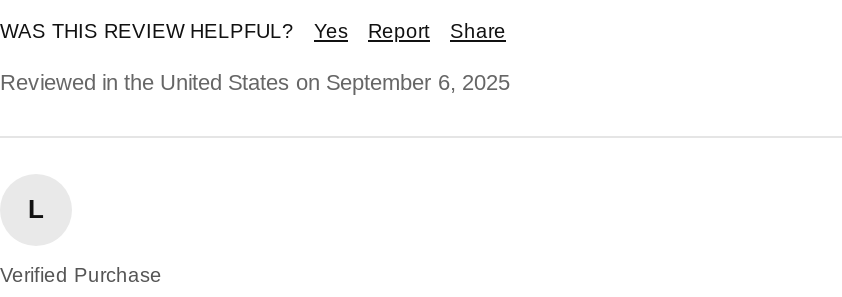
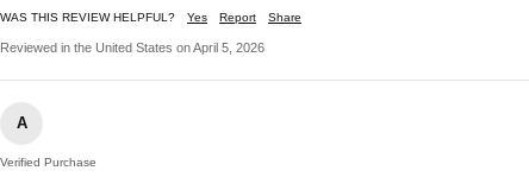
[0,70,510,94] Reviewed in the United States on September 6, 2025 -> [0,40,264,54] Reviewed in the United States on April 5, 2026
[28,194,44,224] L -> [16,114,27,132] A

